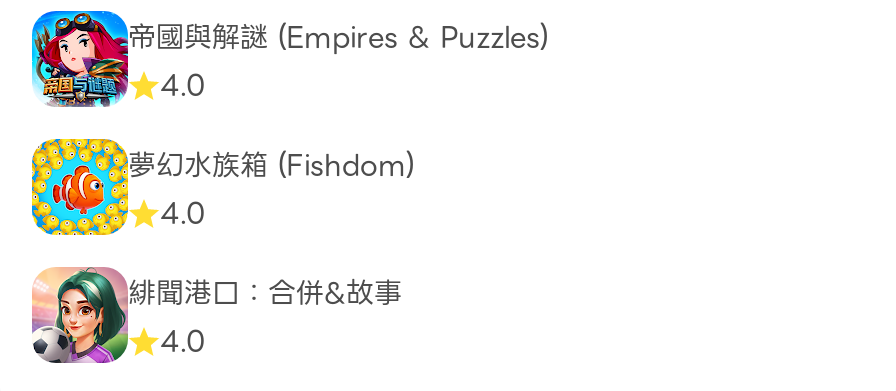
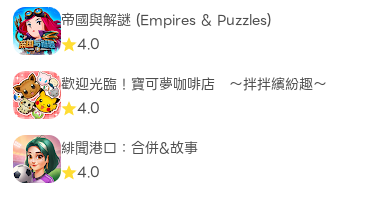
[30,137,414,237] [image] | 夢幻水族箱 (Fishdom) -> [12,70,327,120] [image] | 歡迎光臨！寶可夢咖啡店 ～拌拌繽紛趣～

